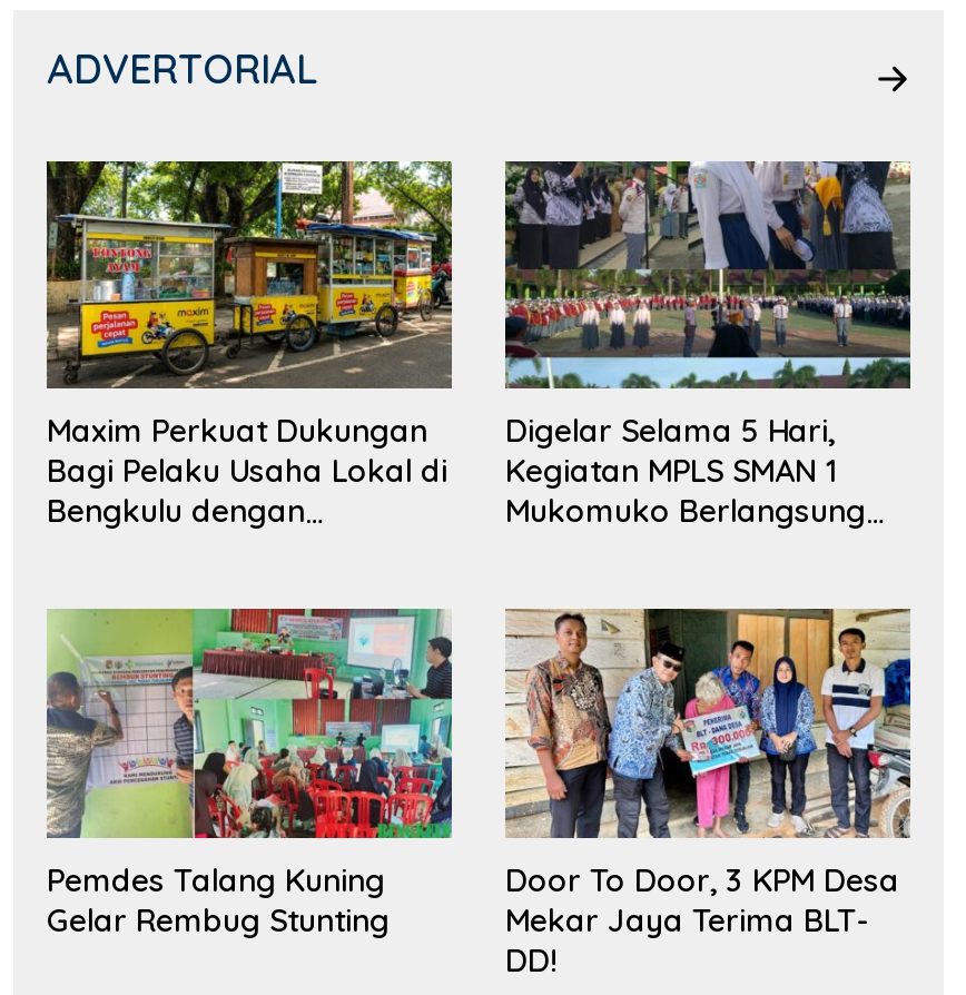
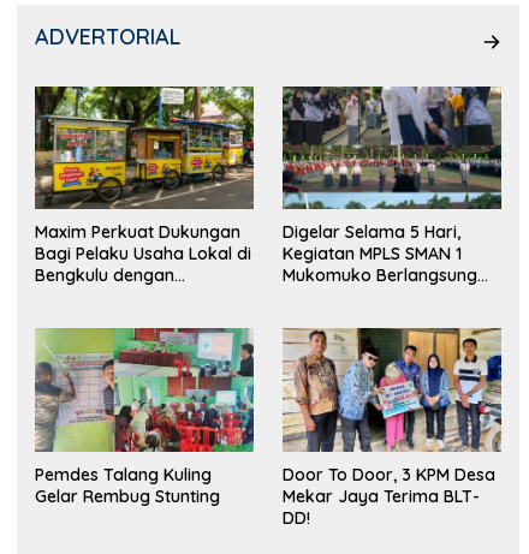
[47,859,385,900] Pemdes Talang Kuning -> [35,463,212,485] Pemdes Talang Kuling

